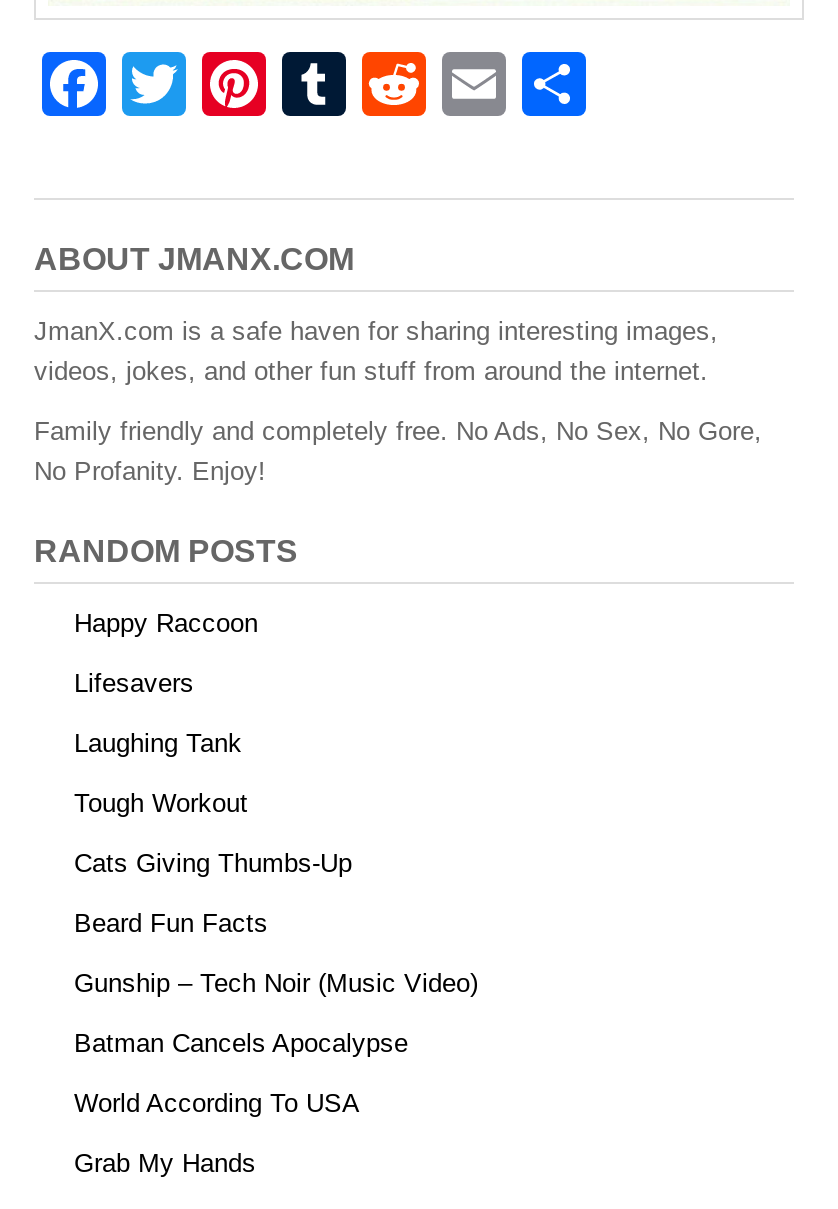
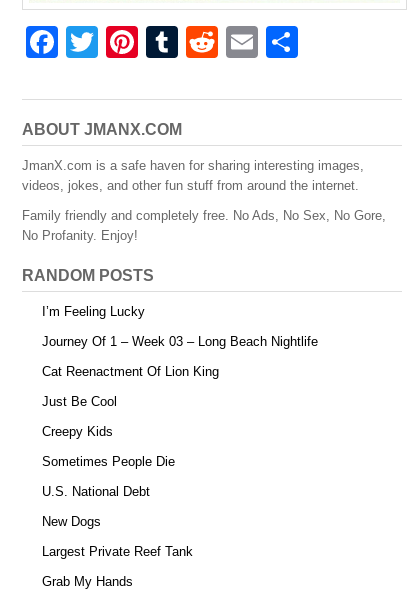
[74,608,258,638] Happy Raccoon -> [42,304,145,319] I’m Feeling Lucky
[74,668,194,698] Lifesavers -> [42,334,318,349] Journey Of 1 – Week 03 – Long Beach Nightlife
[74,728,242,758] Laughing Tank -> [42,364,219,379] Cat Reenactment Of Lion King
[74,788,248,818] Tough Workout -> [42,394,117,409] Just Be Cool
[74,848,352,878] Cats Giving Thumbs-Up -> [42,424,113,439] Creepy Kids
[74,908,268,938] Beard Fun Facts -> [42,454,175,469] Sometimes People Die
[74,968,478,998] Gunship – Tech Noir (Music Video) -> [42,484,150,499] U.S. National Debt
[74,1028,408,1058] Batman Cancels Apocalypse -> [42,514,101,529] New Dogs
[74,1088,360,1118] World According To USA -> [42,544,193,559] Largest Private Reef Tank

